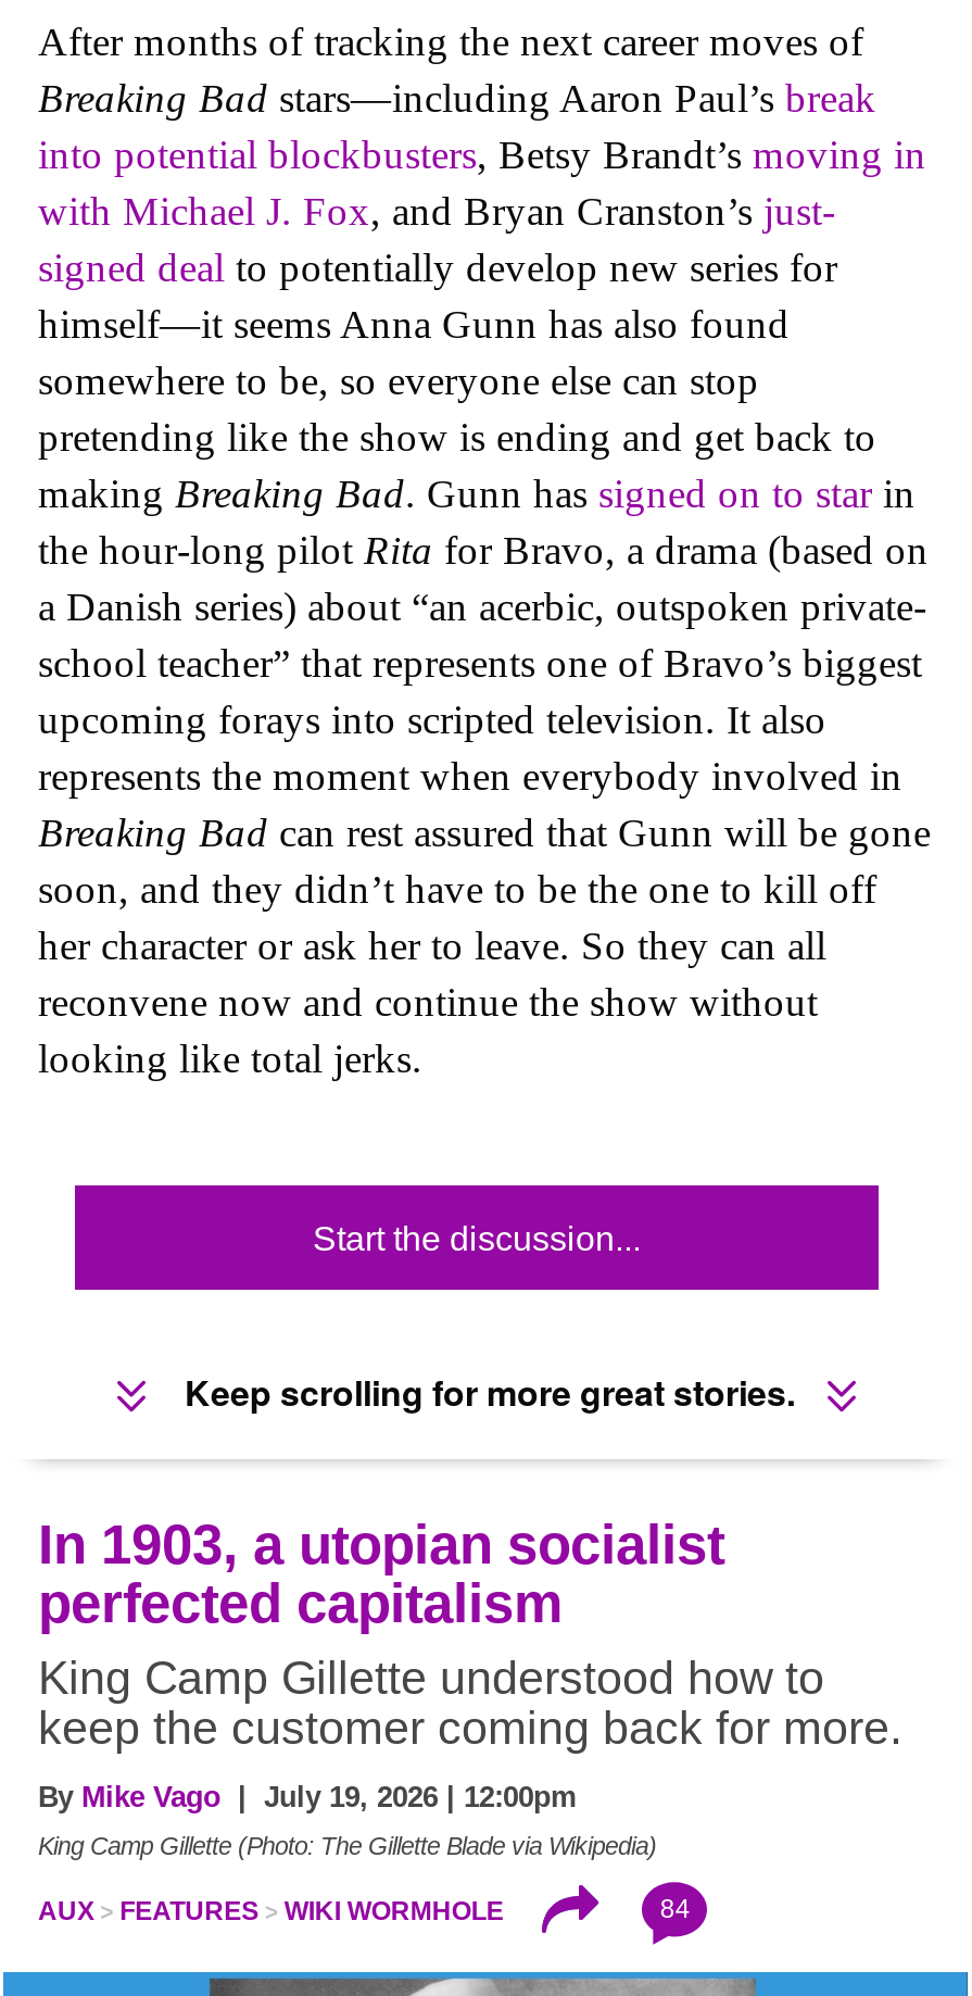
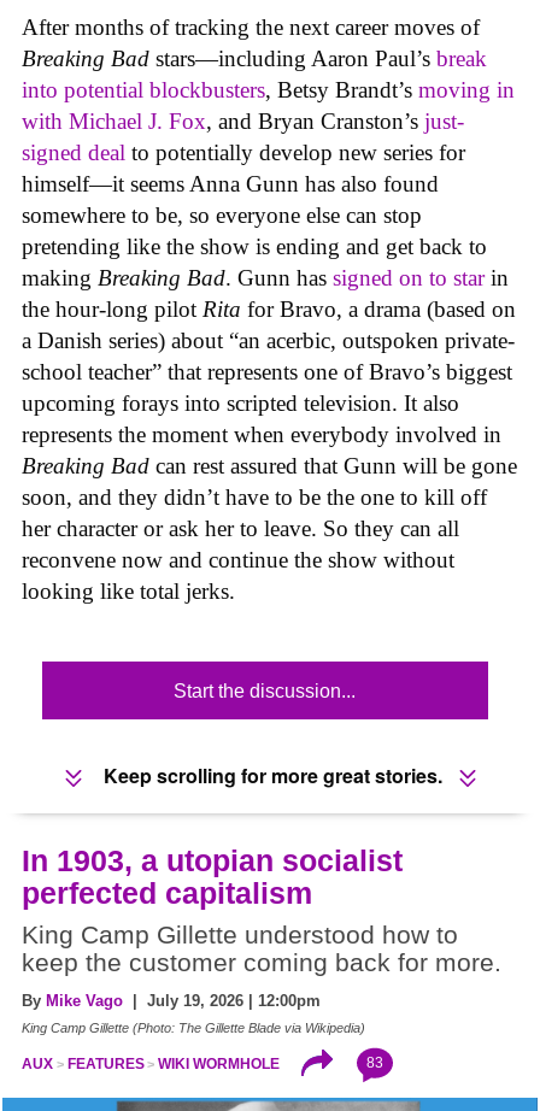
[660,1894,690,1924] 84 -> [367,1054,384,1071] 83

